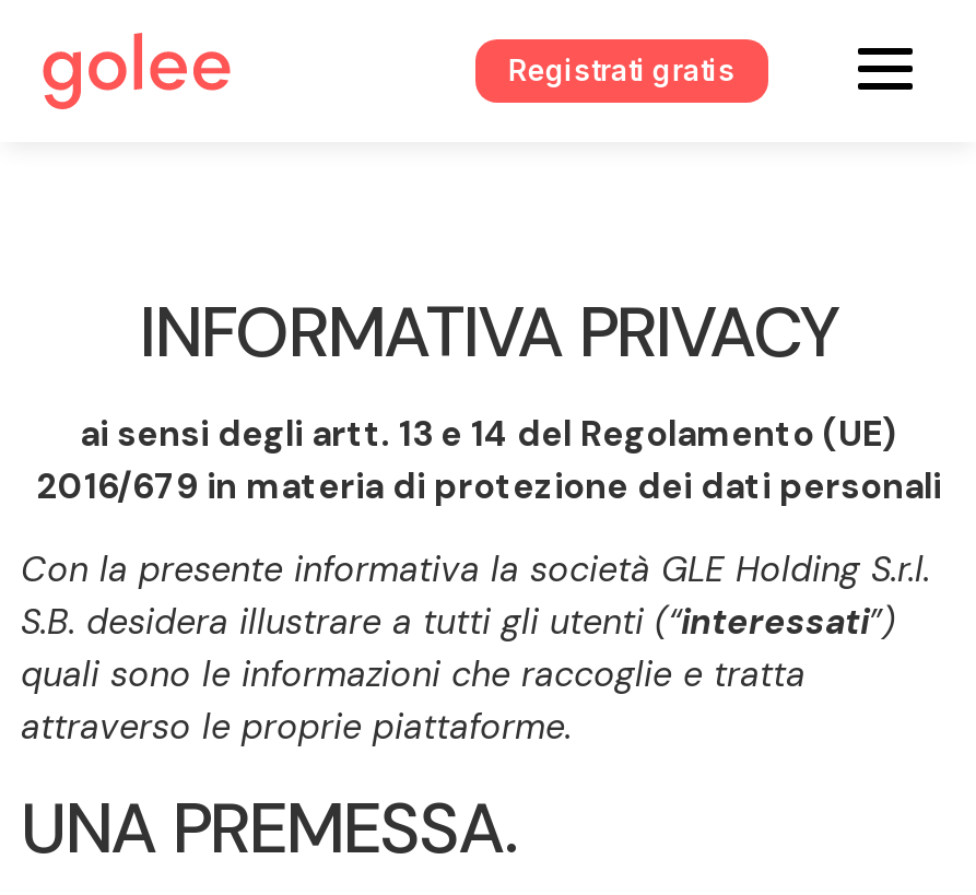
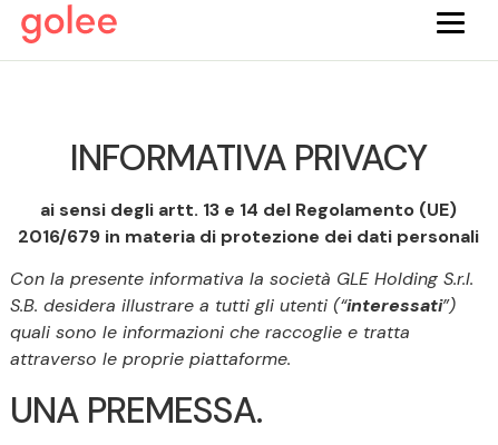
[508,52,735,87] Registrati gratis -> none

